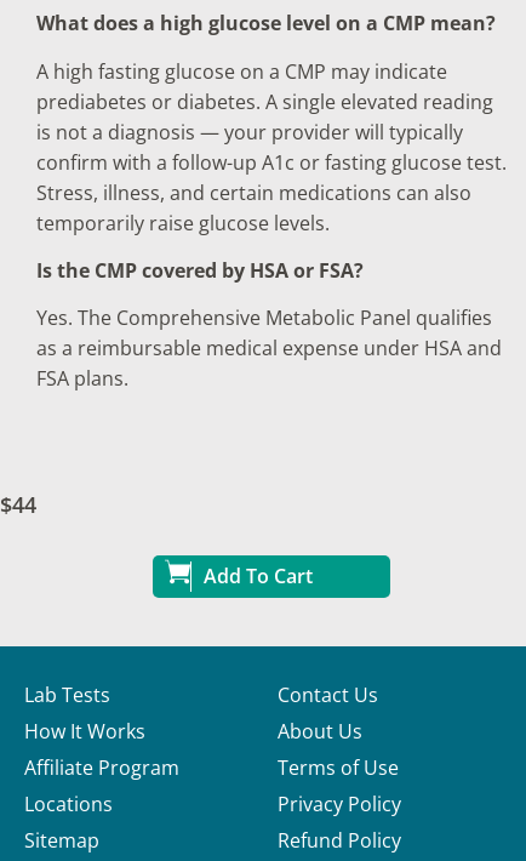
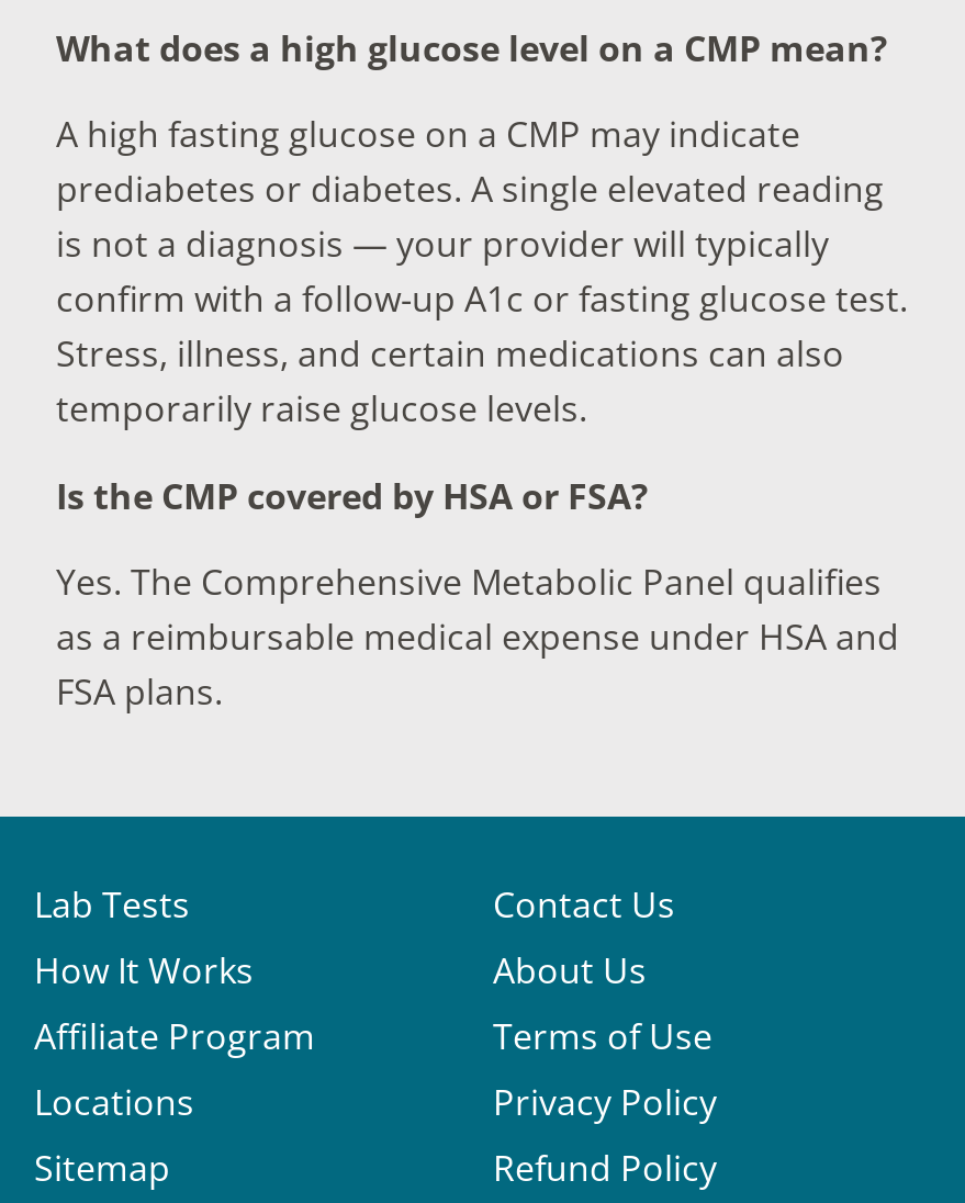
[0,490,313,589] $44 | Add To Cart -> none

